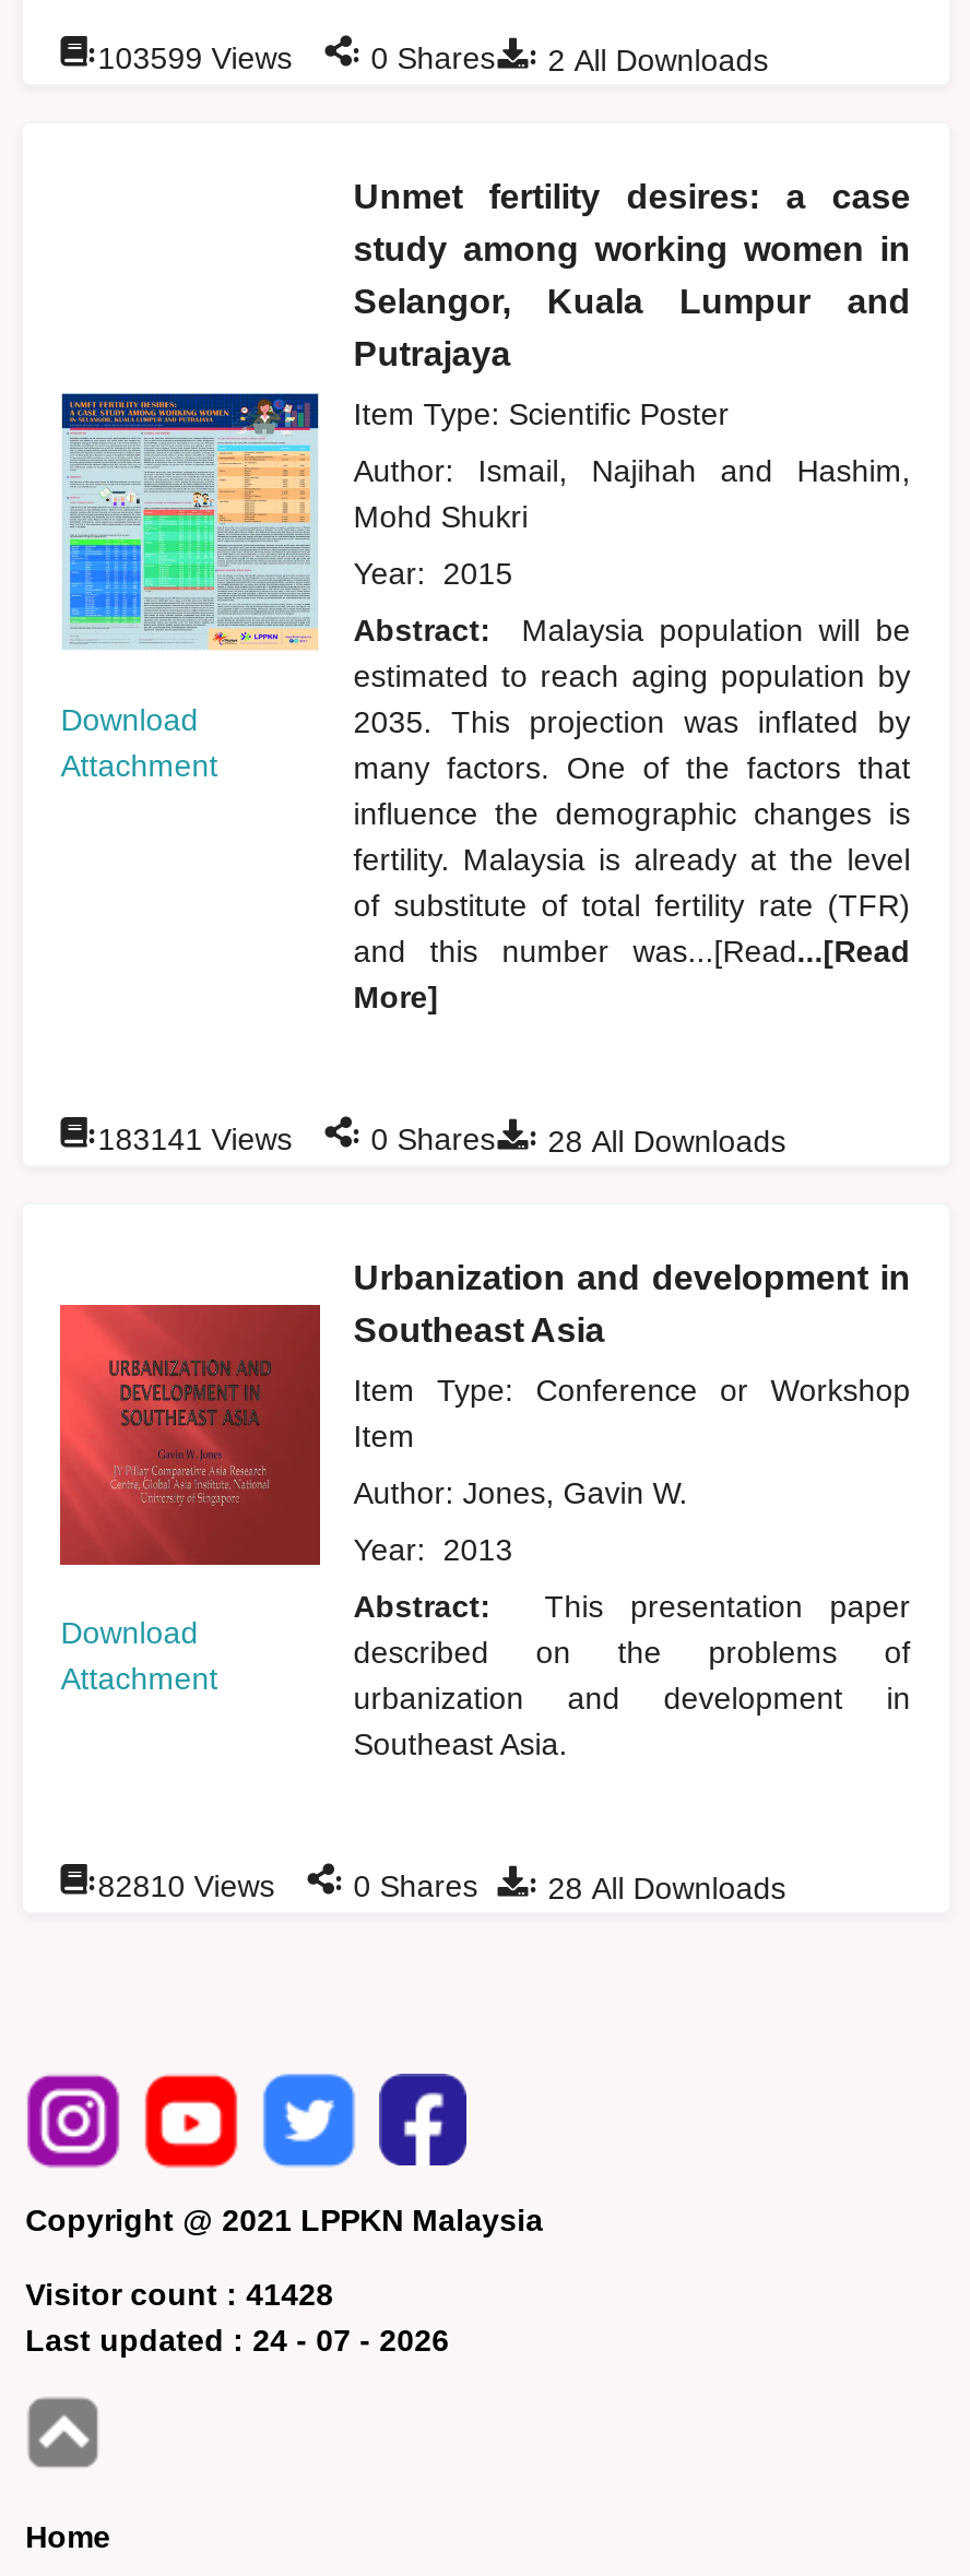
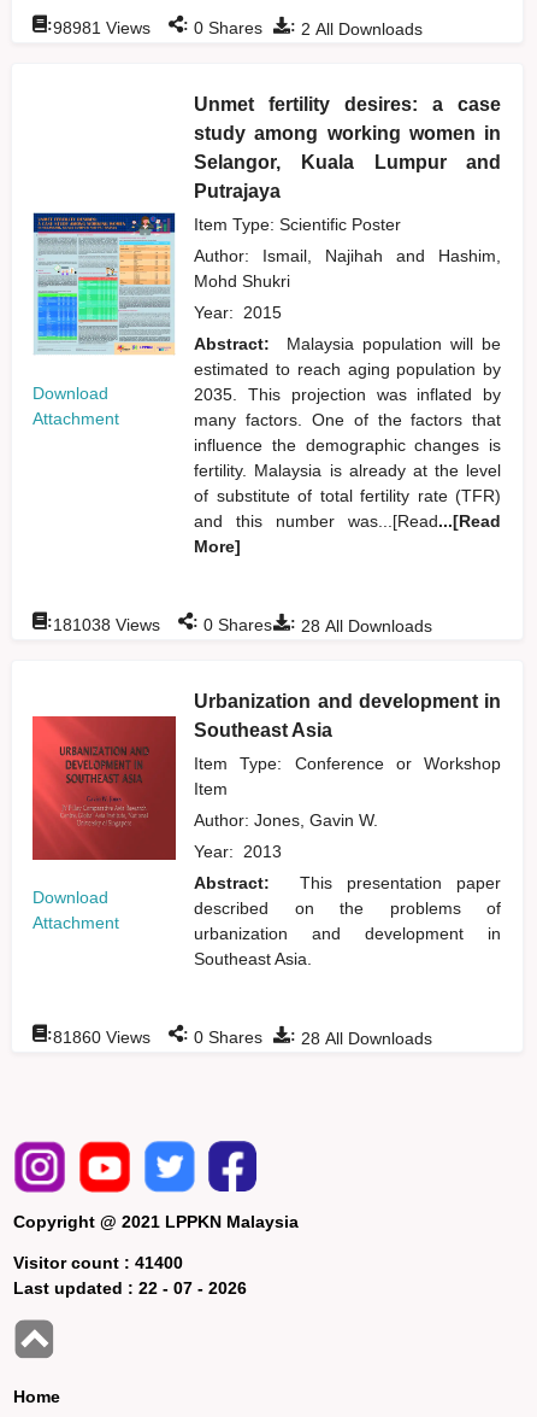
[87,36,768,77] :103599 Views : 0 Shares : 2 All Downloads -> [47,15,423,38] :98981 Views : 0 Shares : 2 All Downloads
[87,1117,786,1158] :183141 Views : 0 Shares : 28 All Downloads -> [47,612,432,635] :181038 Views : 0 Shares : 28 All Downloads
[87,1864,786,1905] :82810 Views : 0 Shares : 28 All Downloads -> [47,1025,432,1048] :81860 Views : 0 Shares : 28 All Downloads
[26,2276,334,2311] Visitor count : 41428 -> [13,1253,183,1272] Visitor count : 41400
[26,2322,449,2357] Last updated : 24 - 07 - 2026 -> [13,1278,247,1297] Last updated : 22 - 07 - 2026

